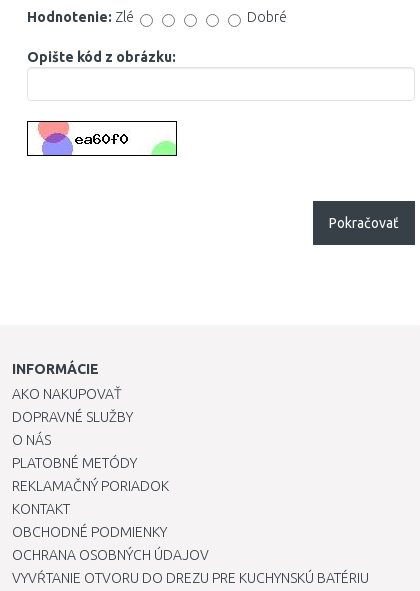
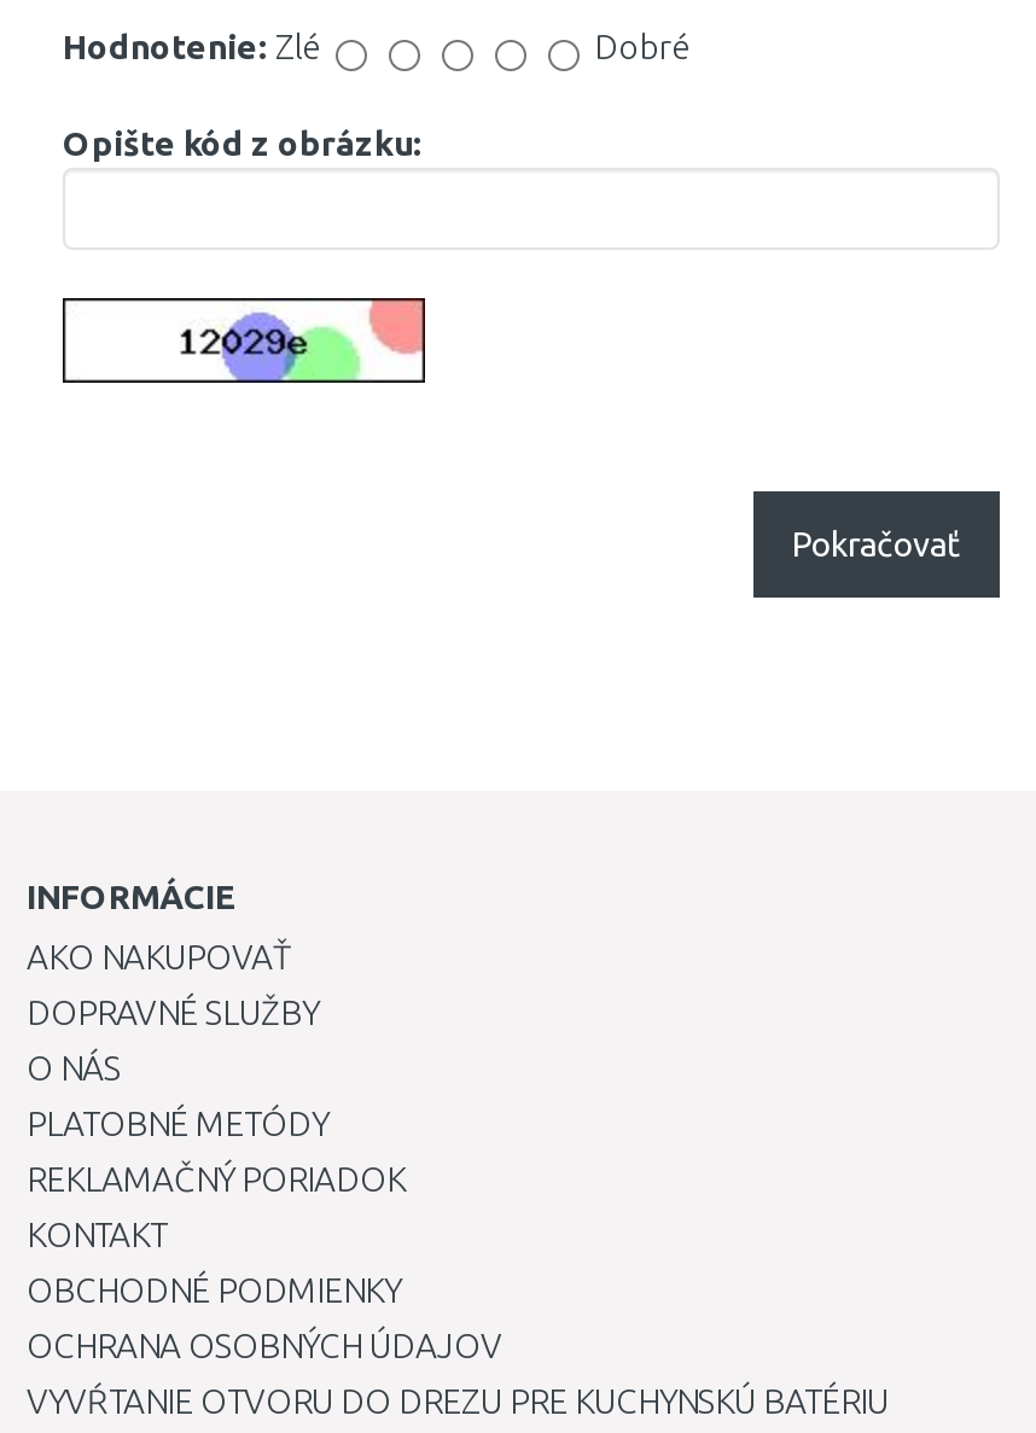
[37,121,177,156] [image] -> [89,298,425,383] [image]

